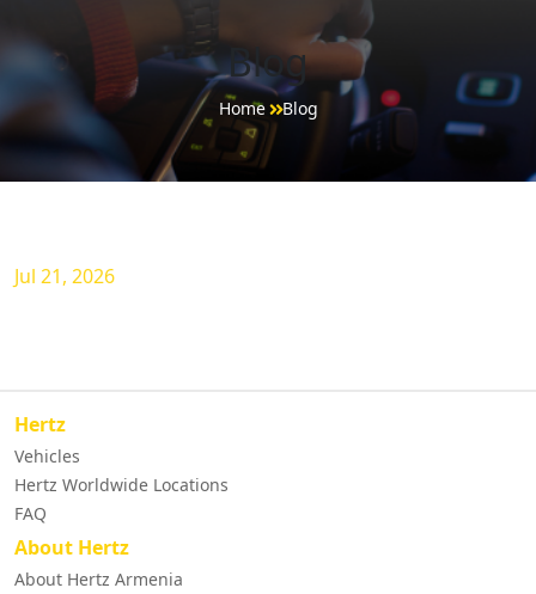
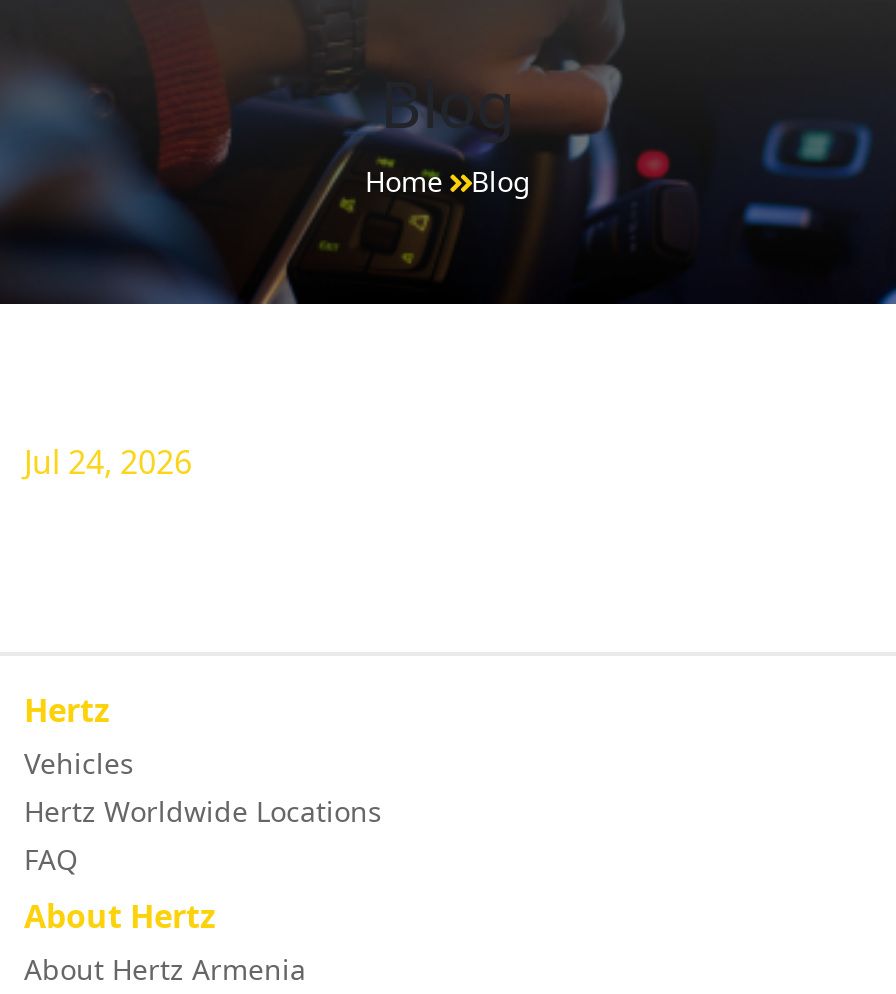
[14,263,115,289] Jul 21, 2026 -> [24,440,192,484] Jul 24, 2026

